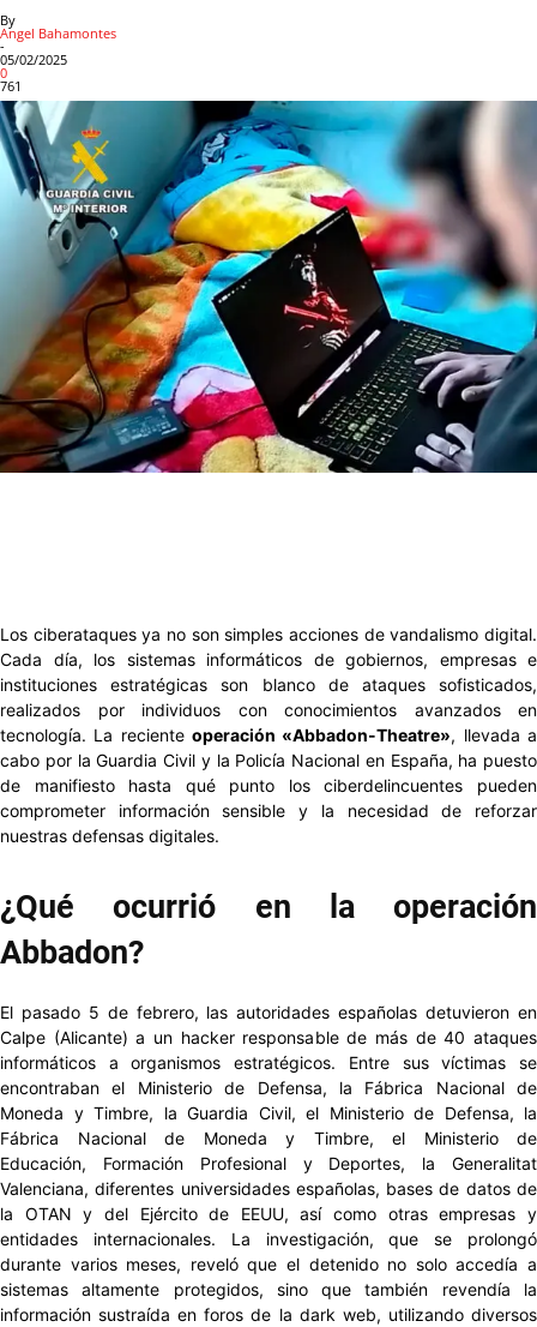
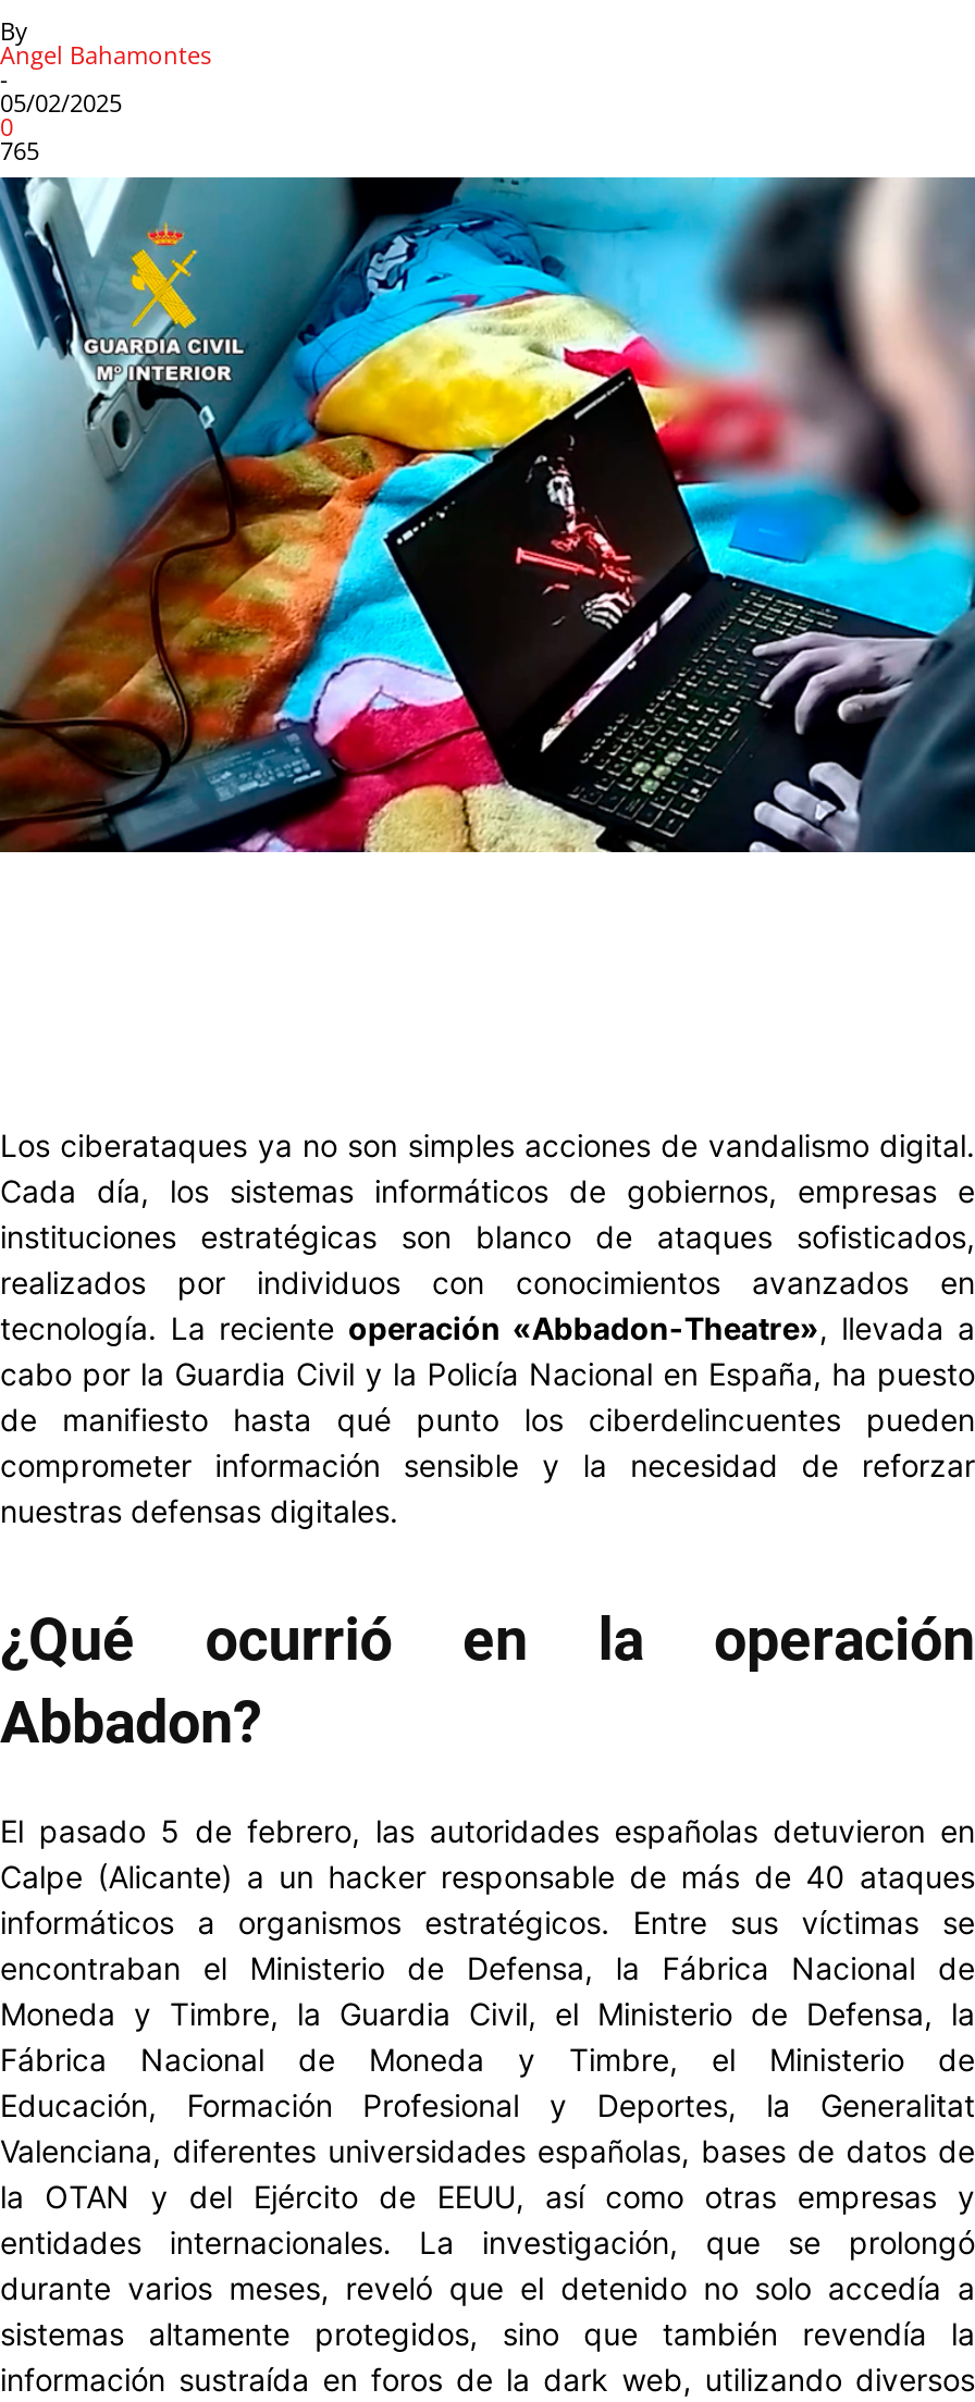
[0,77,22,95] 761 -> [0,134,39,167] 765

